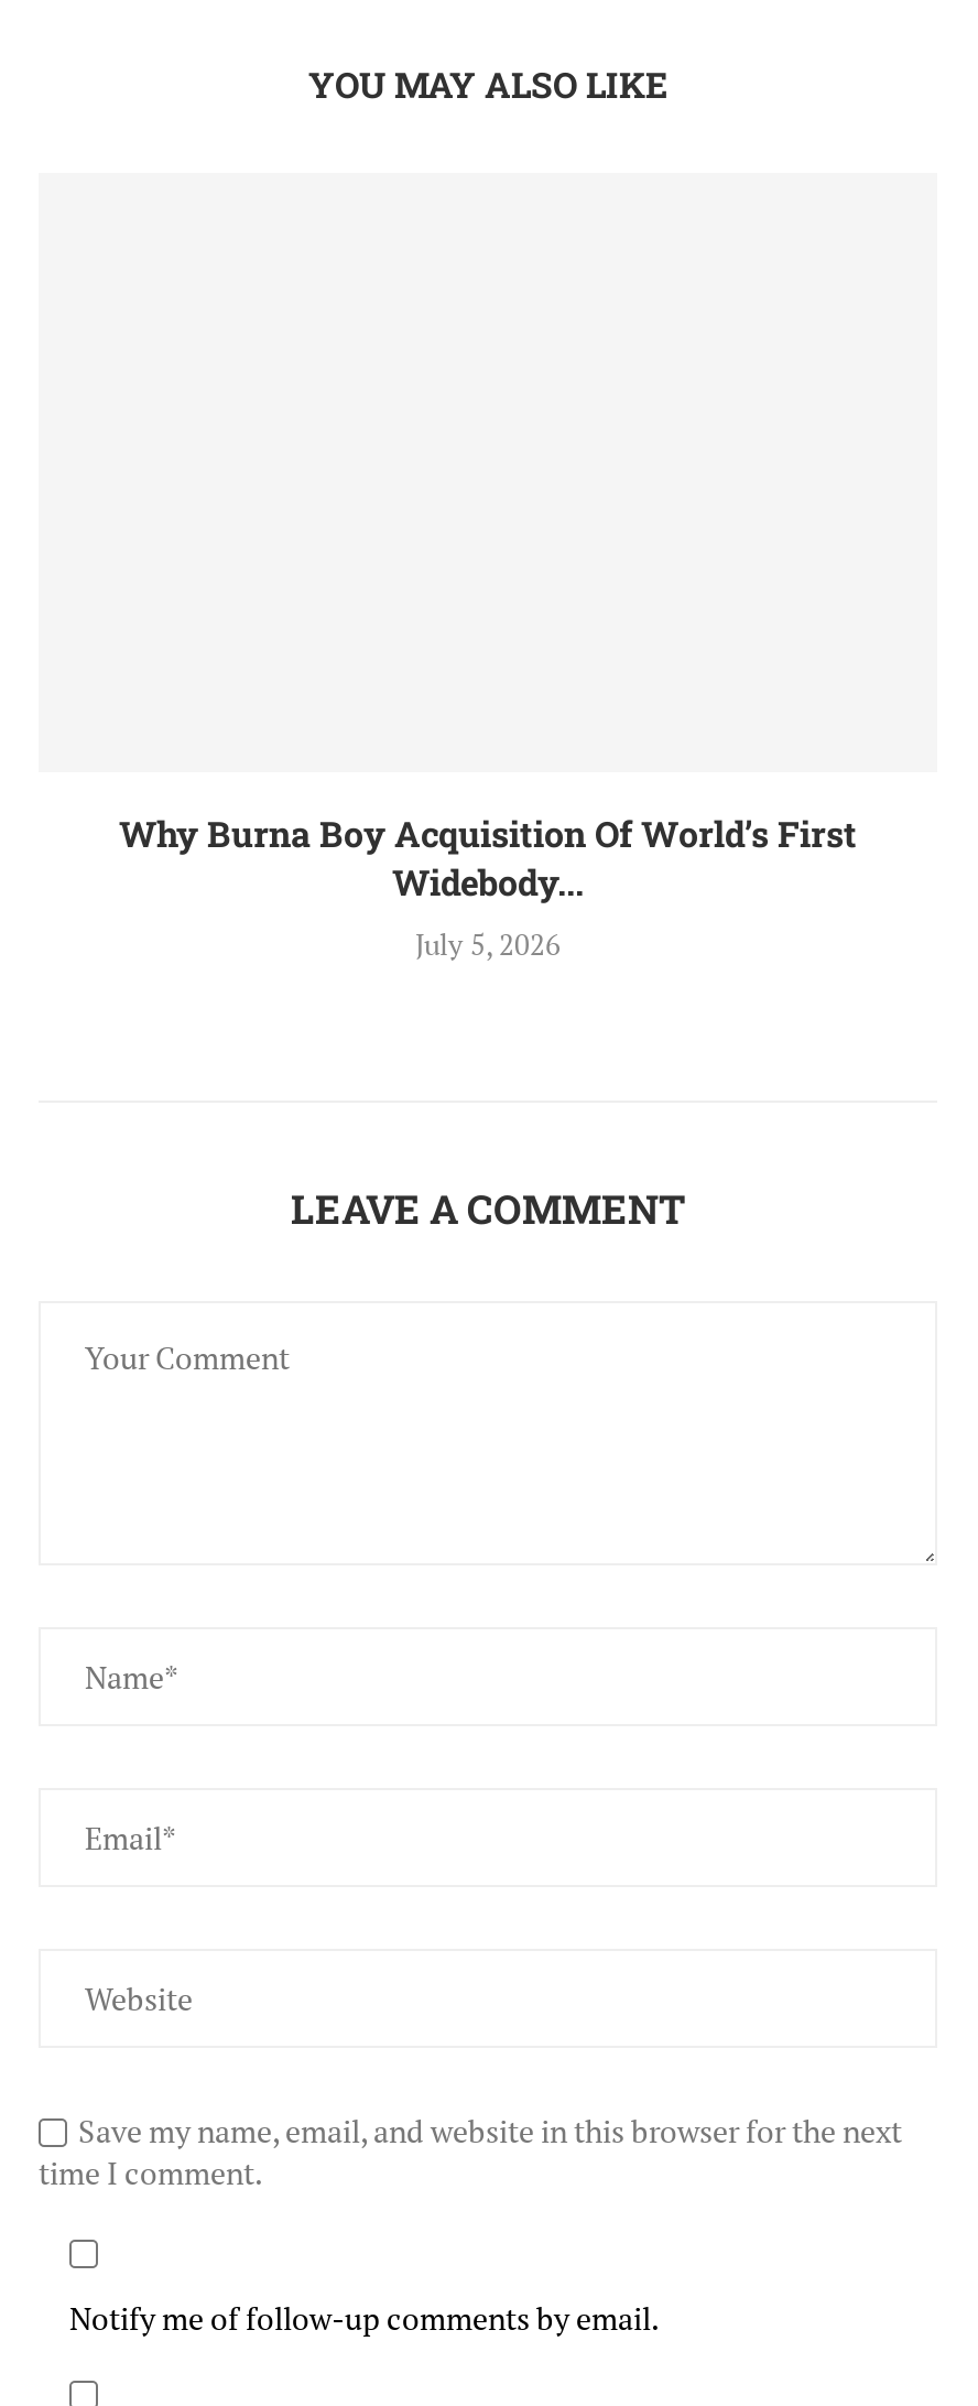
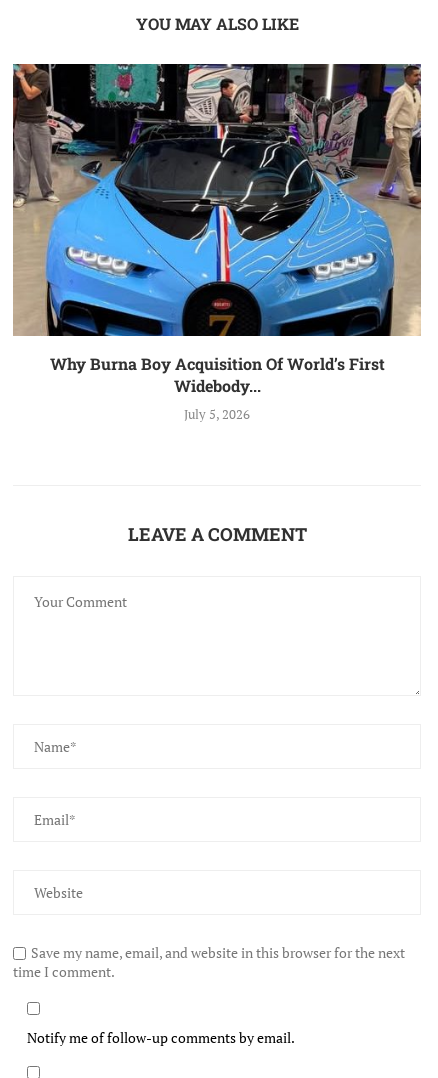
none -> [12,63,422,337] [image]

